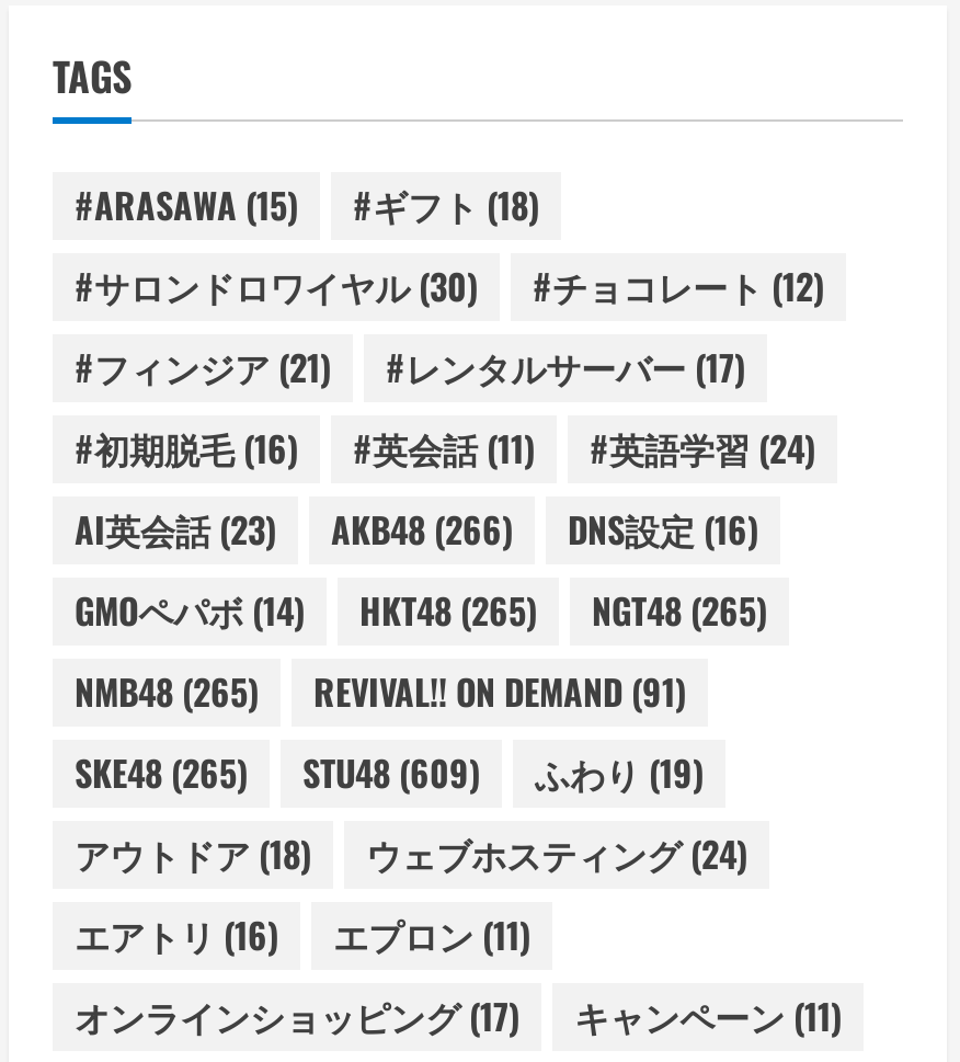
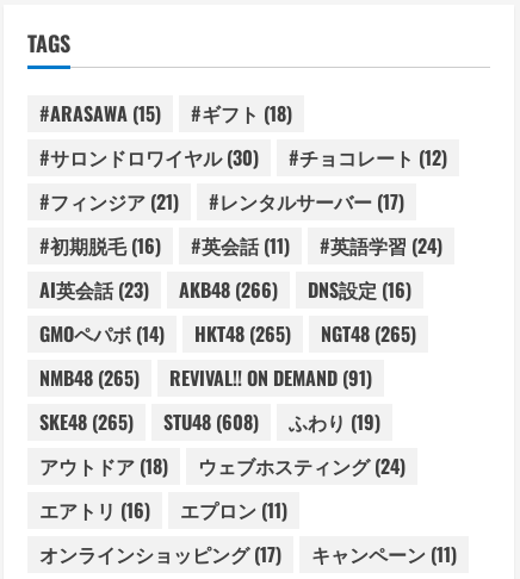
[75,747,704,799] SKE48 (265) STU48 (609) ふわり(19) -> [39,408,380,436] SKE48 (265) STU48 (608) ふわり(19)

